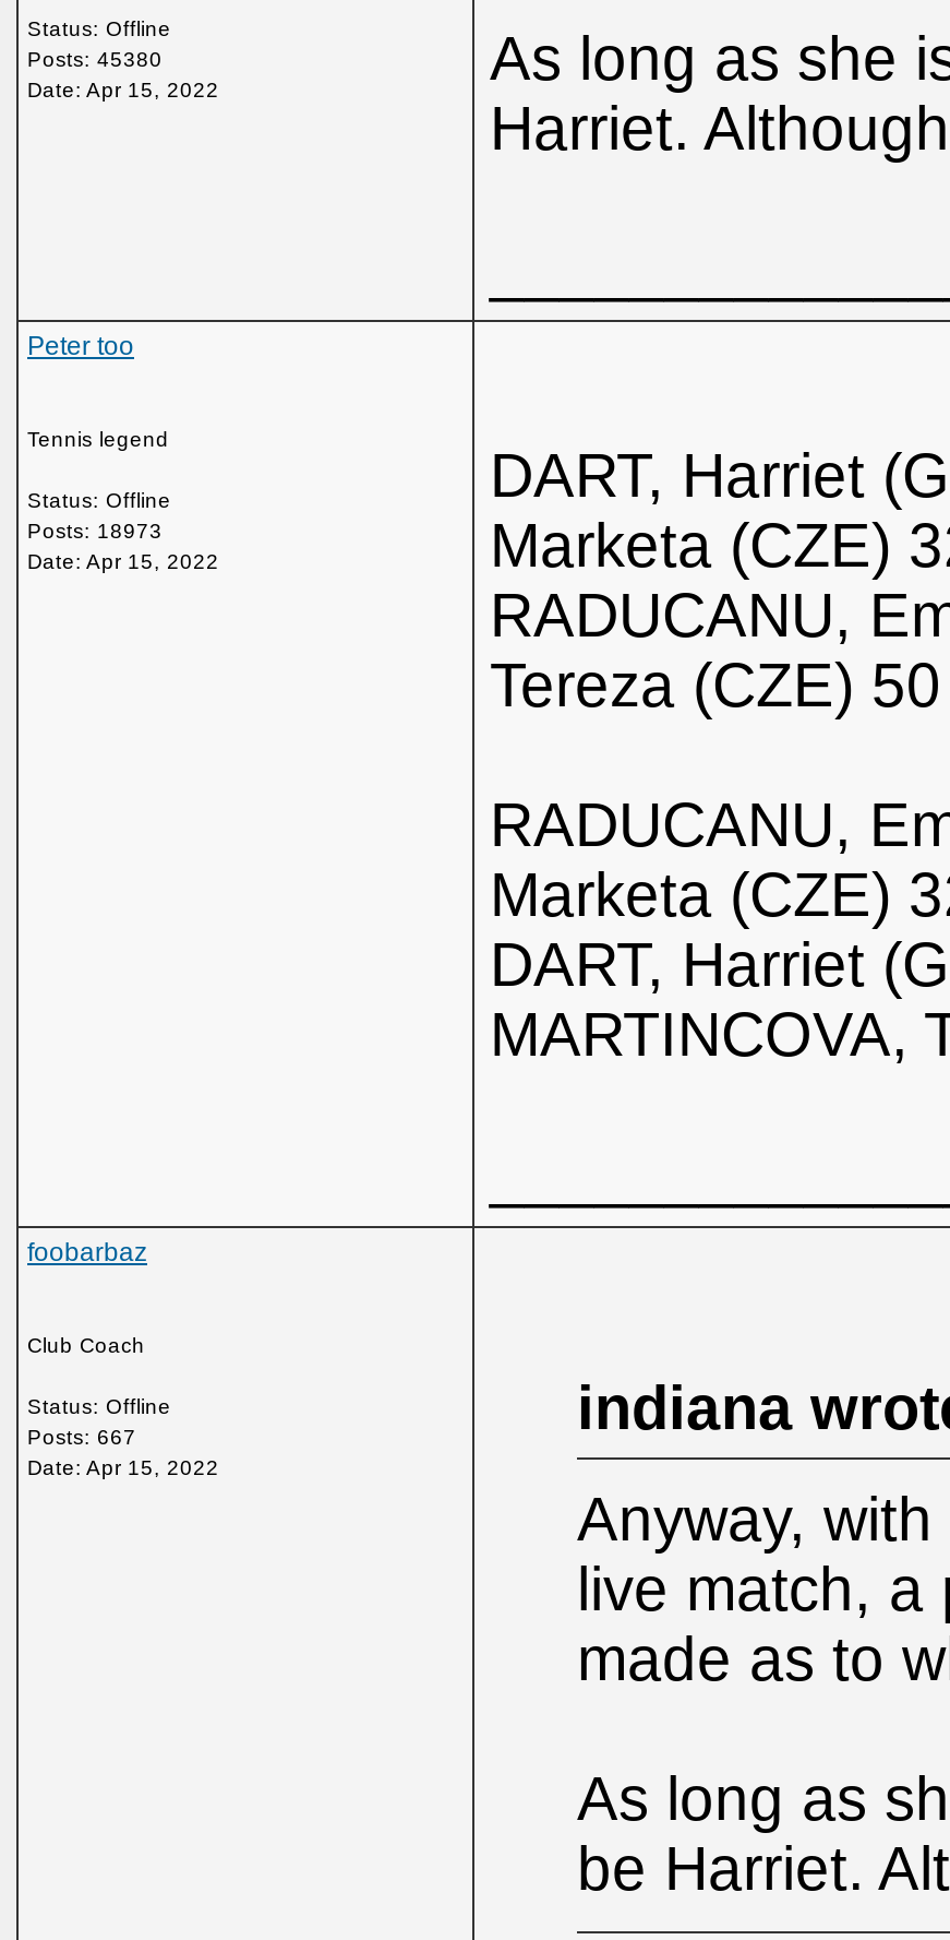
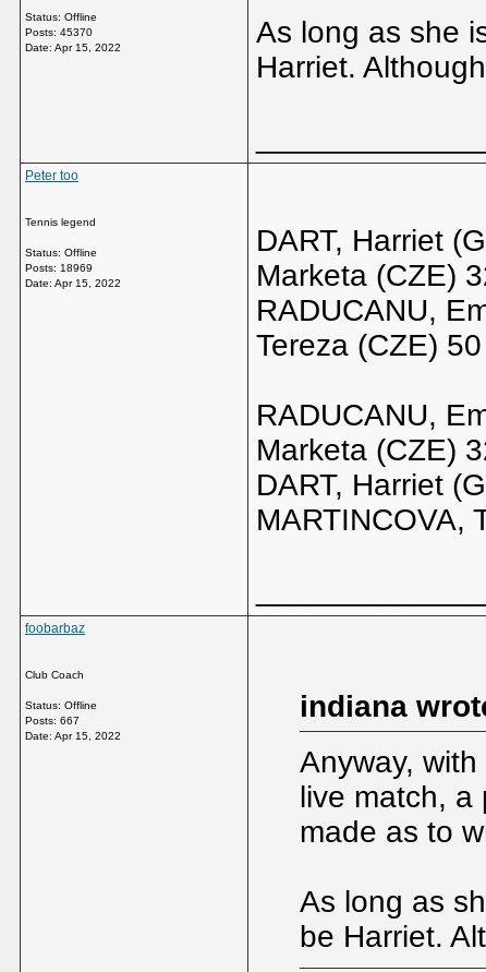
[27,47,163,71] Posts: 45380 -> [25,26,93,38] Posts: 45370
[27,519,163,543] Posts: 18973 -> [25,262,93,274] Posts: 18969

